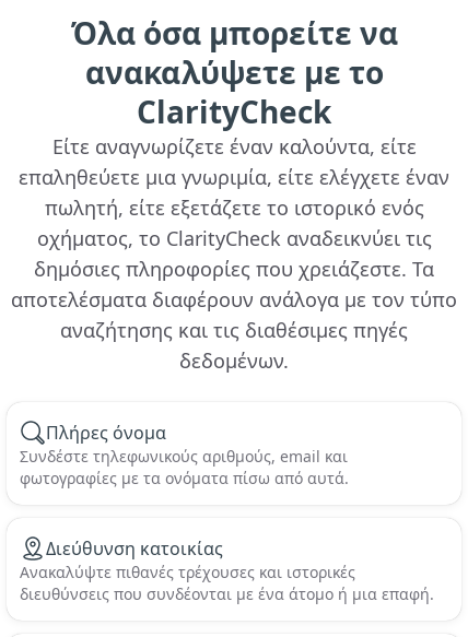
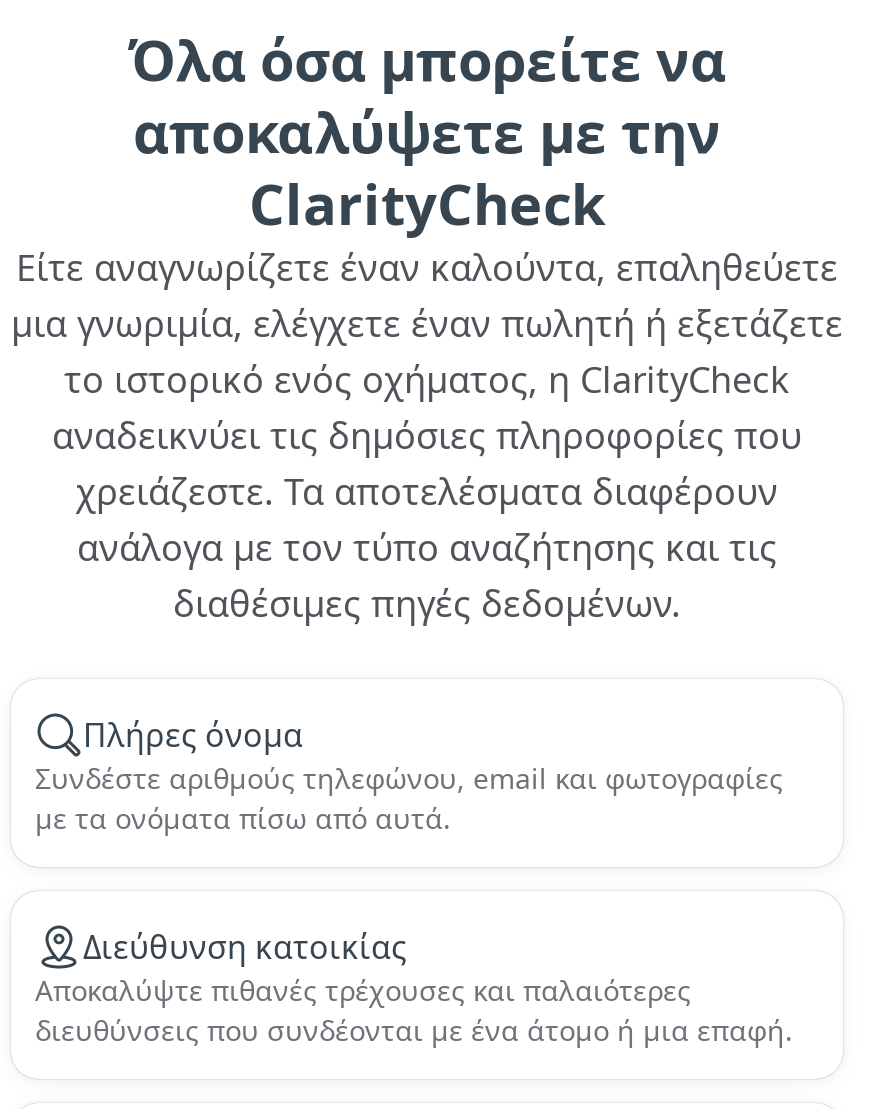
[85,51,383,93] ανακαλύψετε με το -> [133,93,721,169] αποκαλύψετε με την
[11,133,457,374] Είτε αναγνωρίζετε έναν καλούντα, είτε | επαληθεύετε μια γνωριμία, είτε ελέγχετε έναν | πωλητή, είτε εξετάζετε το ιστορικό ενός | οχήματος, το ClarityCheck αναδεικνύει τις | δημόσιες πληροφορίες που χρειάζεστε. Τα | αποτελέσματα διαφέρουν ανάλογα με τον τύπο | αναζήτησης και τις διαθέσιμες πηγές | δεδομένων. -> [11,243,843,627] Είτε αναγνωρίζετε έναν καλούντα, επαληθεύετε | μια γνωριμία, ελέγχετε έναν πωλητή ή εξετάζετε | το ιστορικό ενός οχήματος, η ClarityCheck | αναδεικνύει τις δημόσιες πληροφορίες που | χρειάζεστε. Τα αποτελέσματα διαφέρουν | ανάλογα με τον τύπο αναζήτησης και τις | διαθέσιμες πηγές δεδομένων.
[20,446,349,488] Συνδέστε τηλεφωνικούς αριθμούς, email και | φωτογραφίες με τα ονόματα πίσω από αυτά. -> [35,759,783,837] Συνδέστε αριθμούς τηλεφώνου, email και φωτογραφίες | με τα ονόματα πίσω από αυτά.
[20,562,355,582] Ανακαλύψτε πιθανές τρέχουσες και ιστορικές -> [35,971,691,1009] Αποκαλύψτε πιθανές τρέχουσες και παλαιότερες

